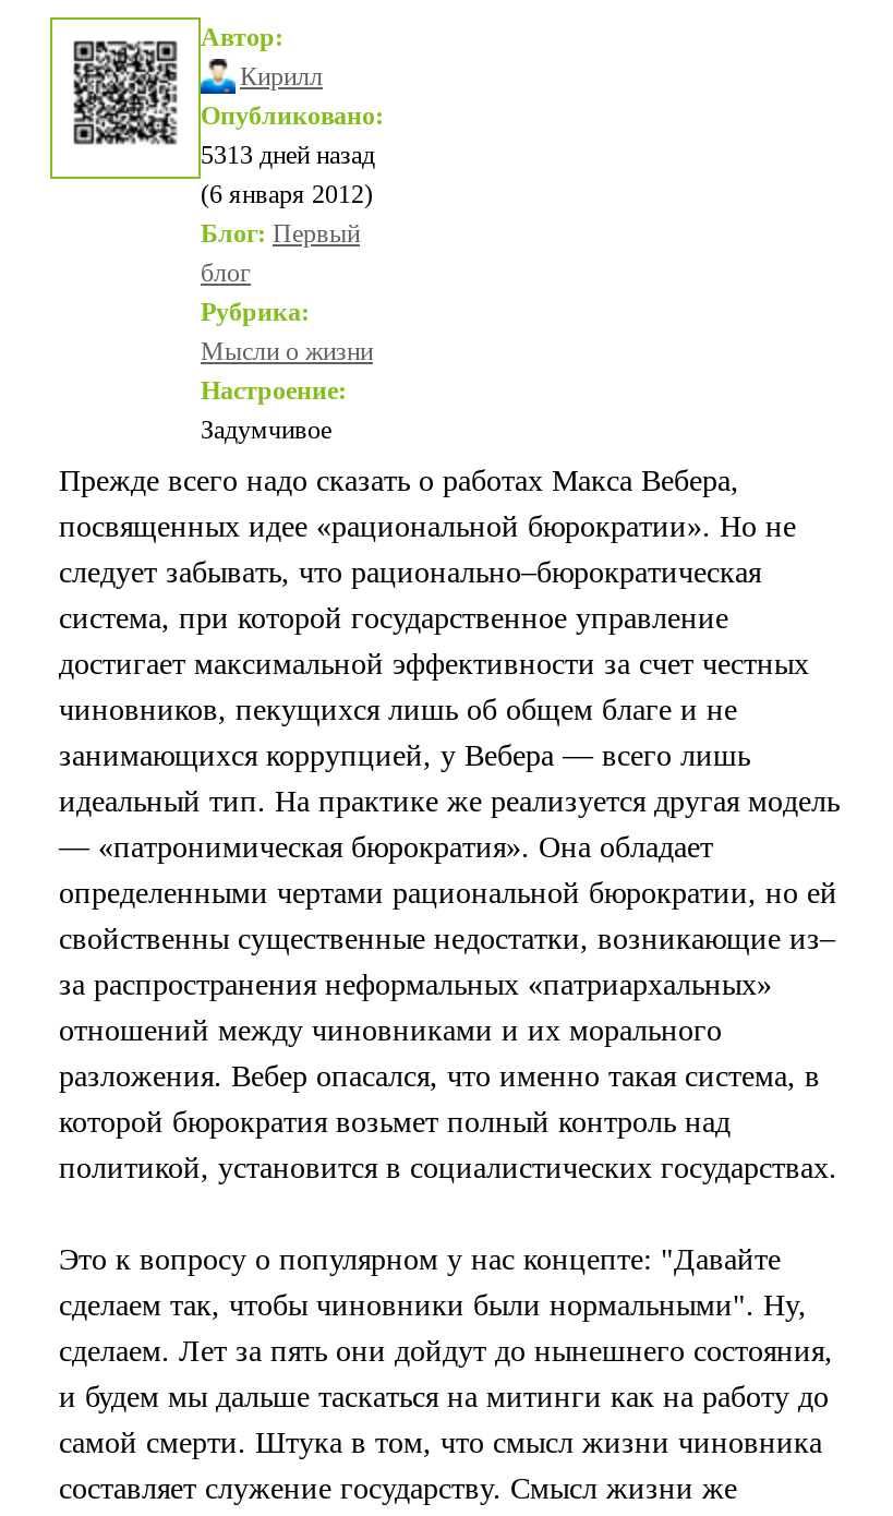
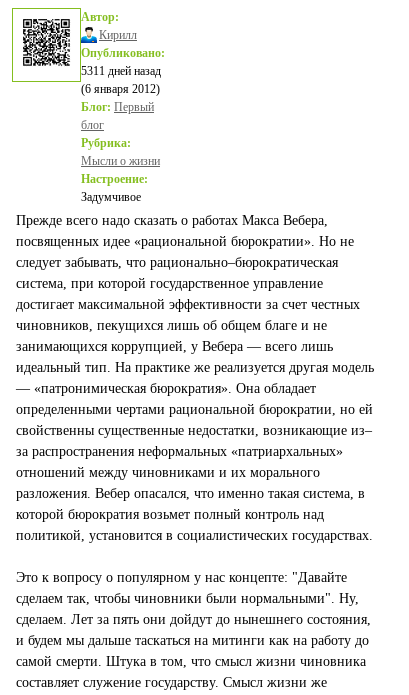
[201,140,375,170] 5313 дней назад -> [81,64,161,78] 5311 дней назад

